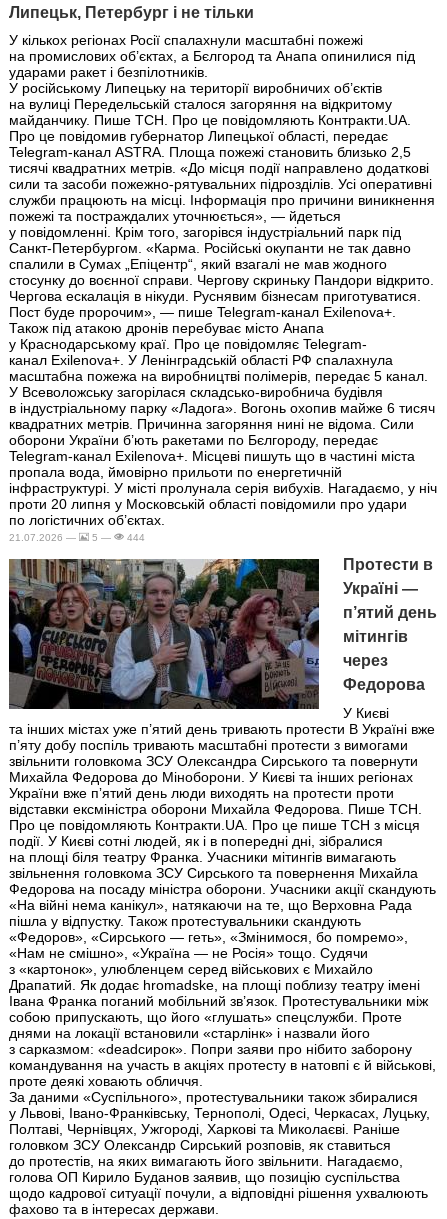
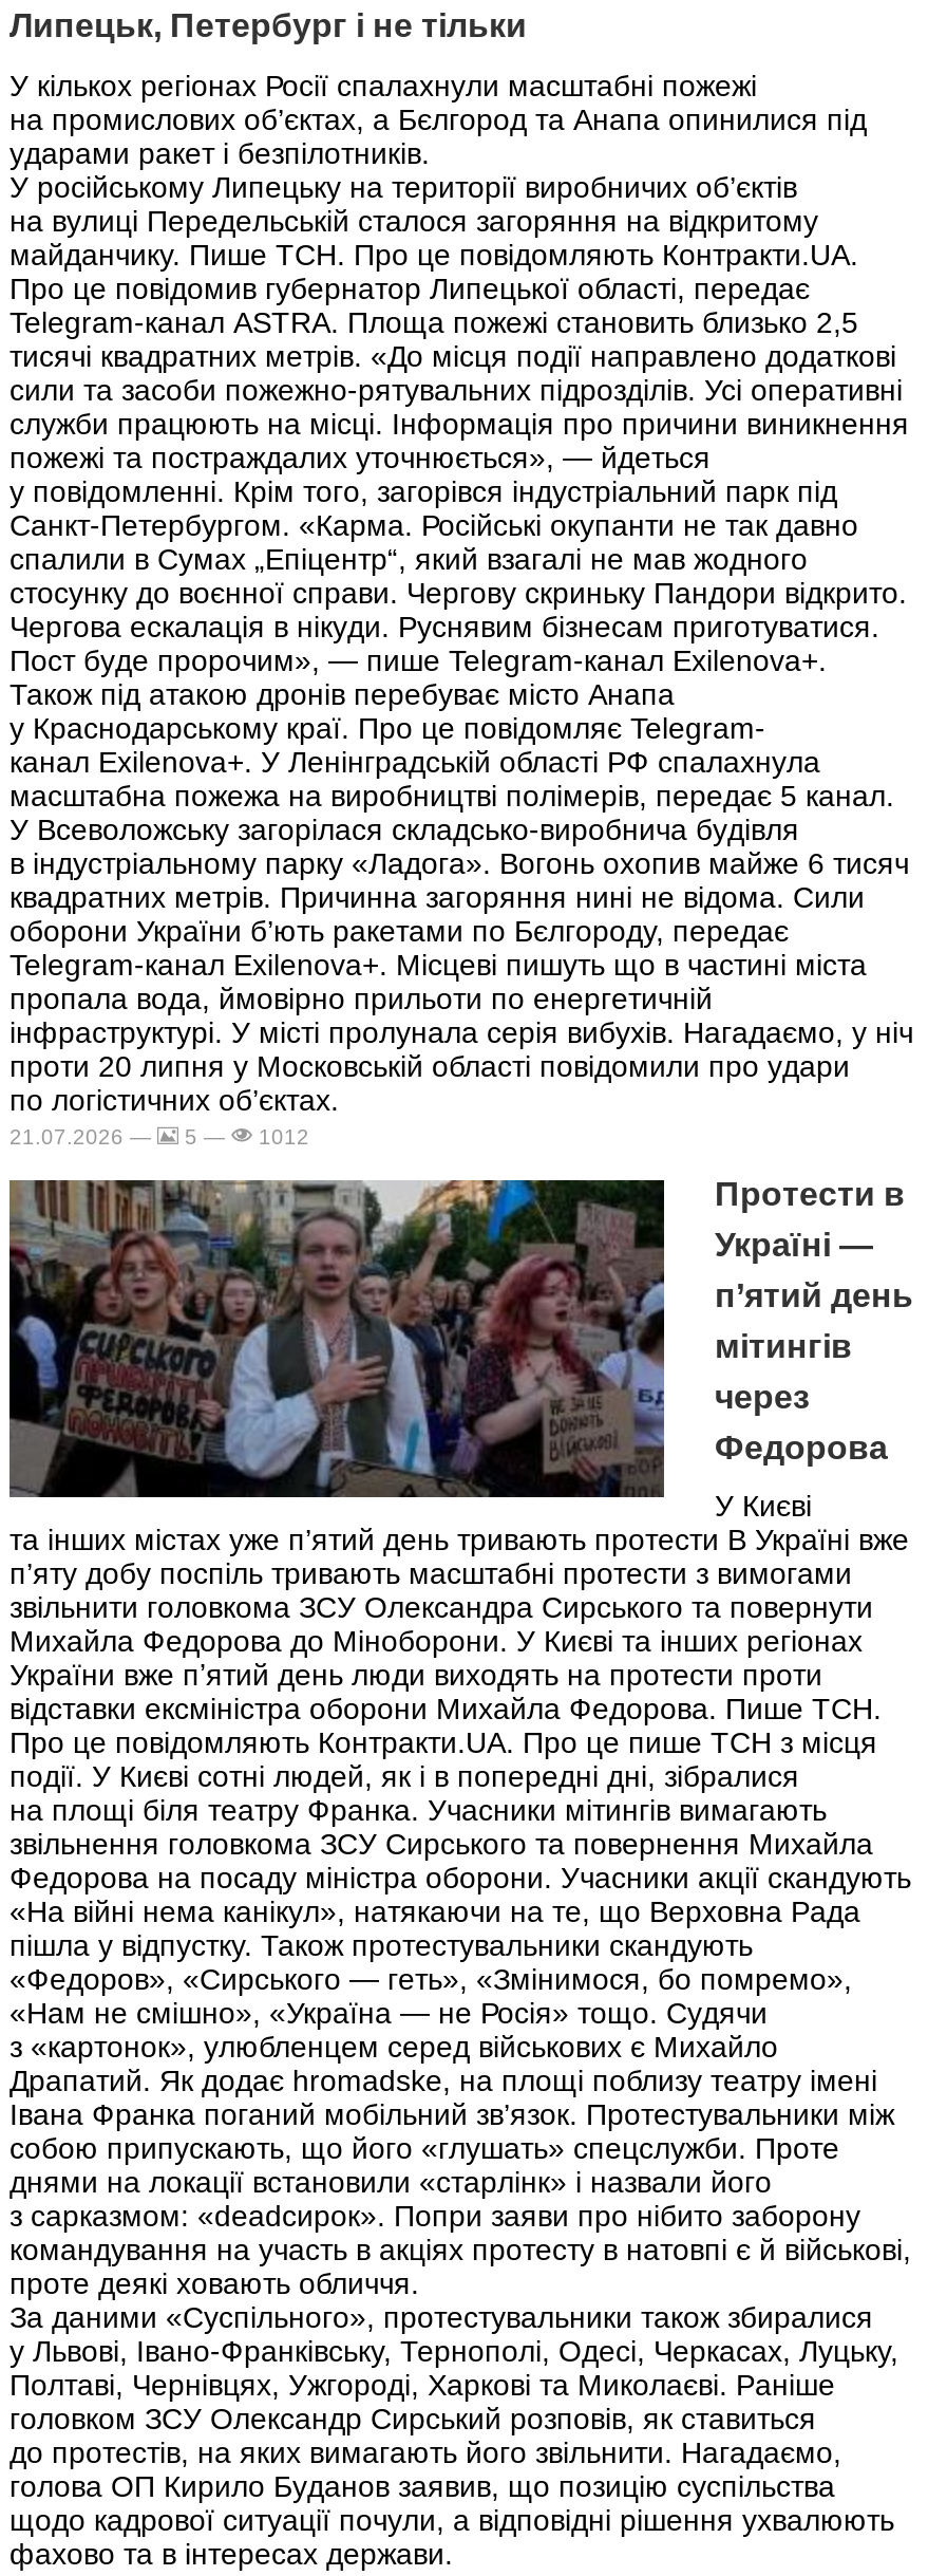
[9,532,145,543] 21.07.2026 — 5 — 444 -> [10,1125,309,1148] 21.07.2026 — 5 — 1012

